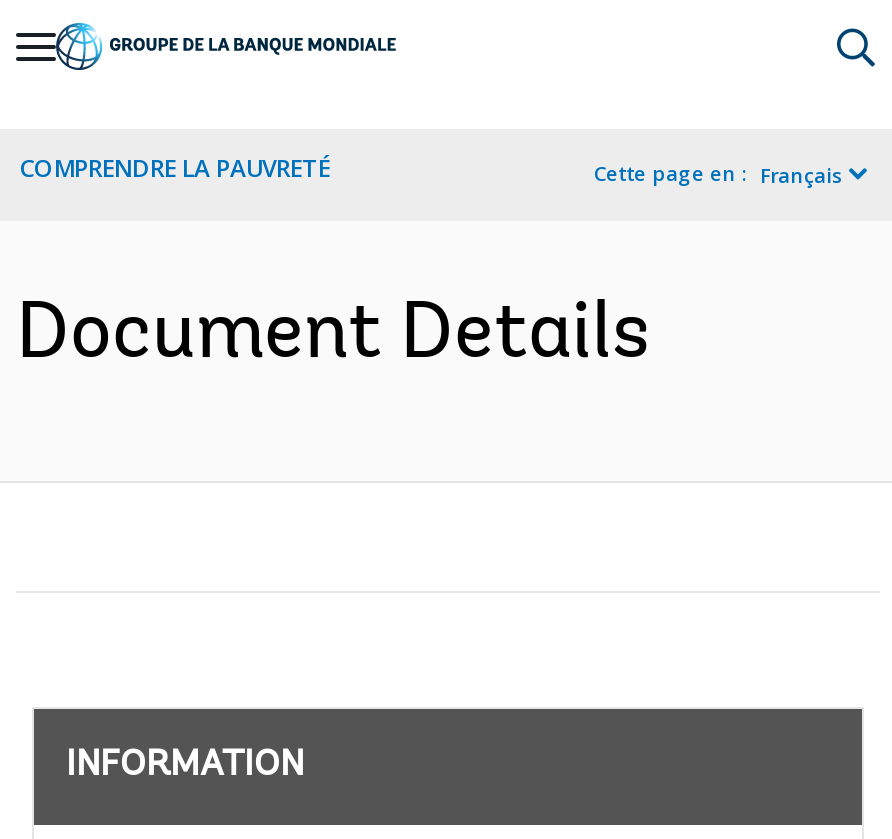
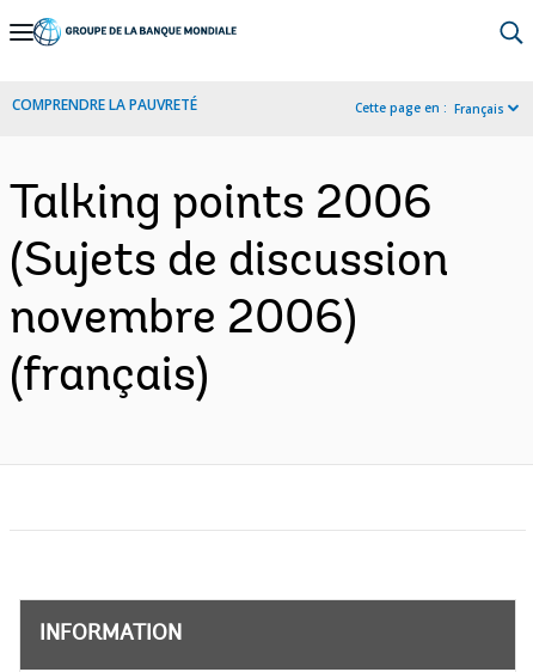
[16,297,650,377] Document Details -> [10,182,448,402] Talking points 2006 | (Sujets de discussion | novembre 2006) | (français)

